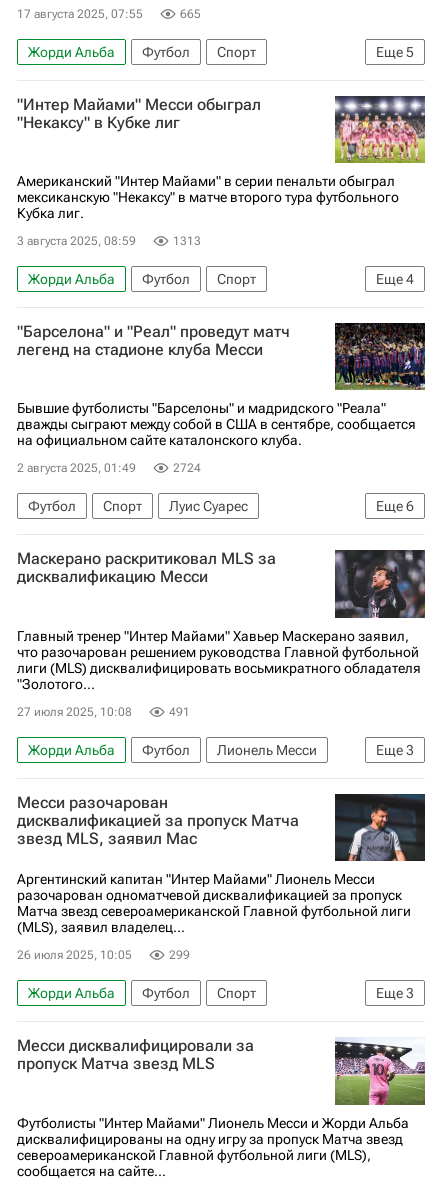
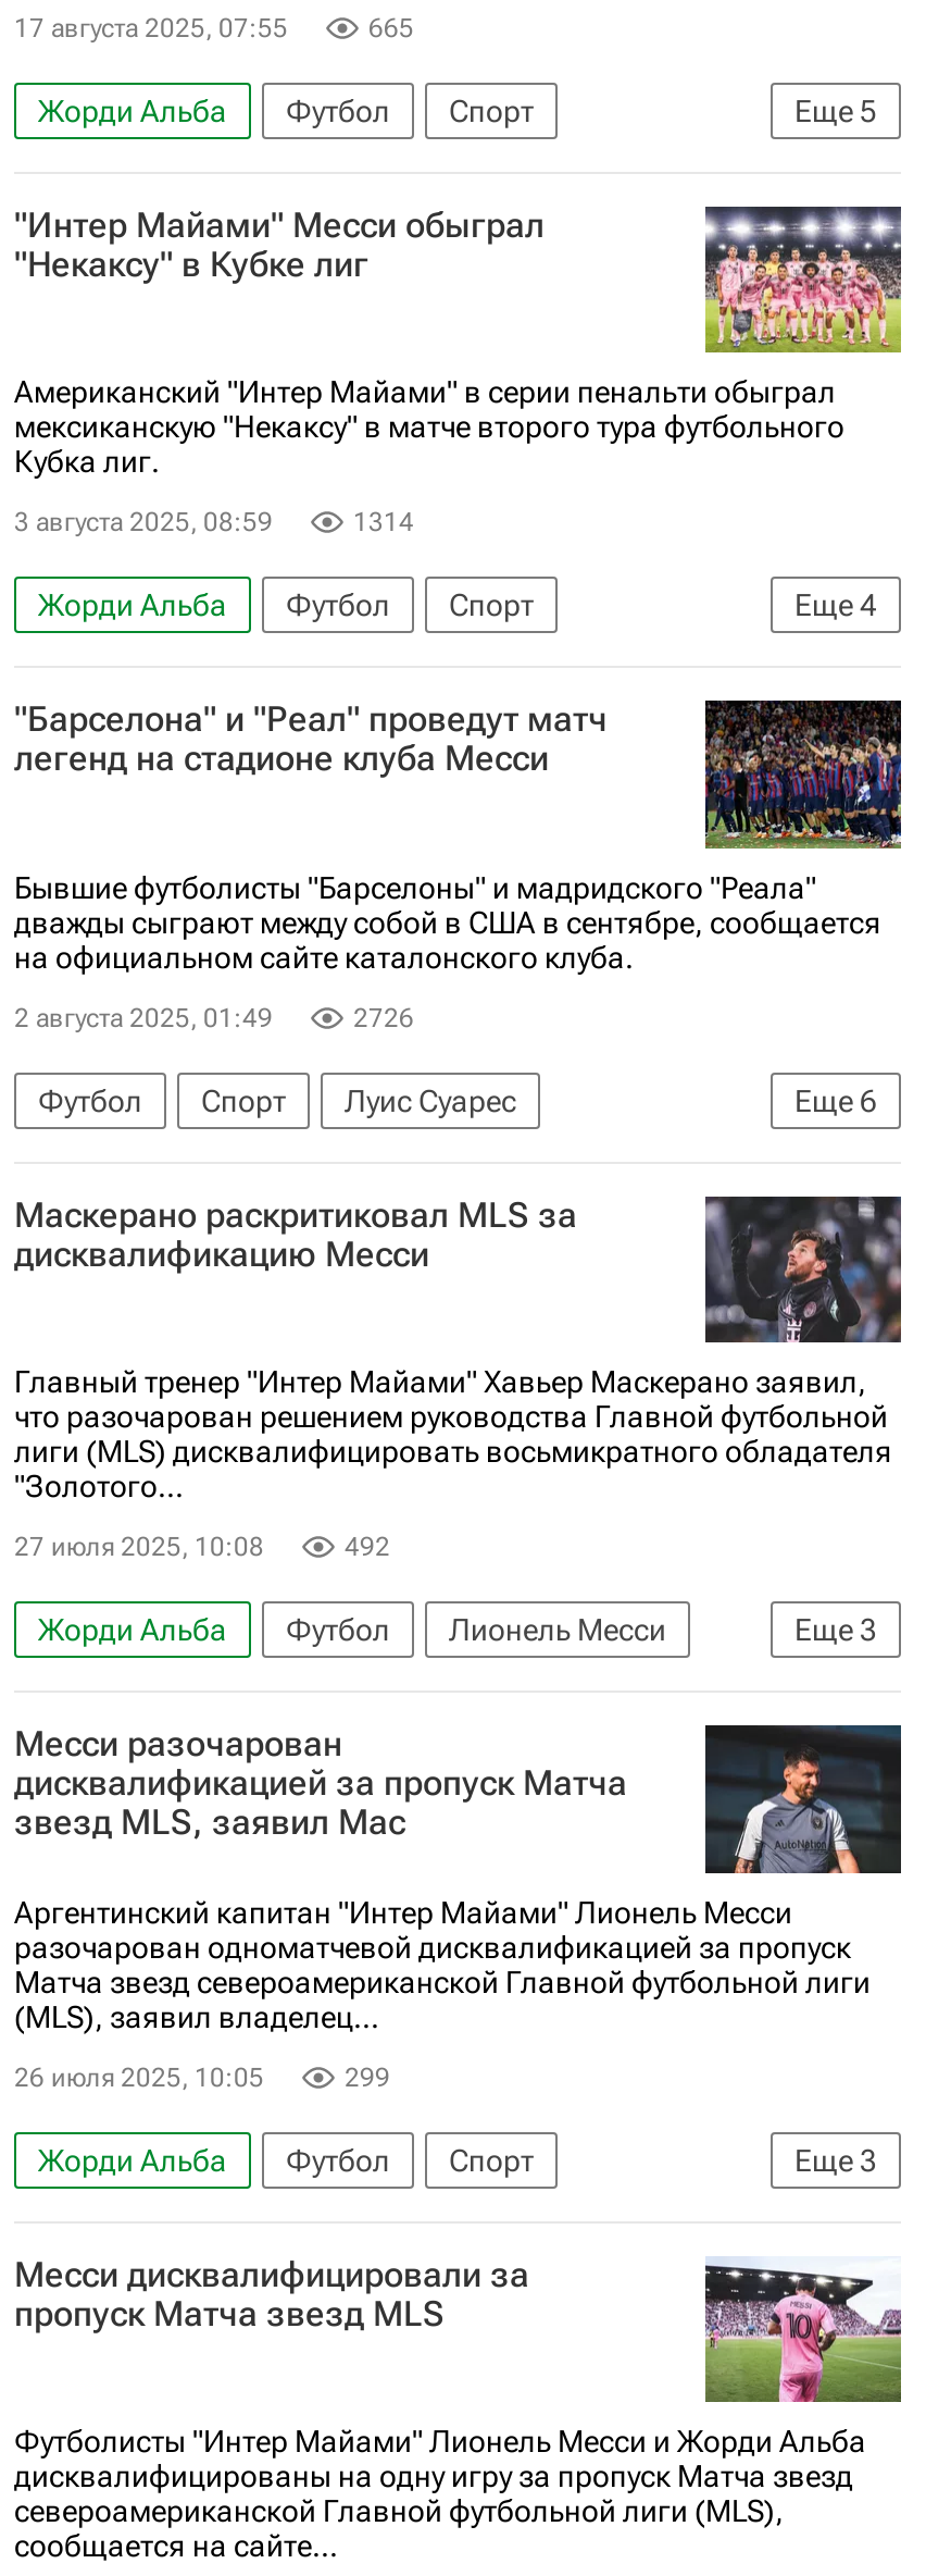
[173,234,201,248] 1313 -> [353,507,414,537] 1314
[173,461,201,475] 2724 -> [353,1002,414,1032] 2726
[169,704,190,718] 491 -> [345,1532,390,1562] 492

